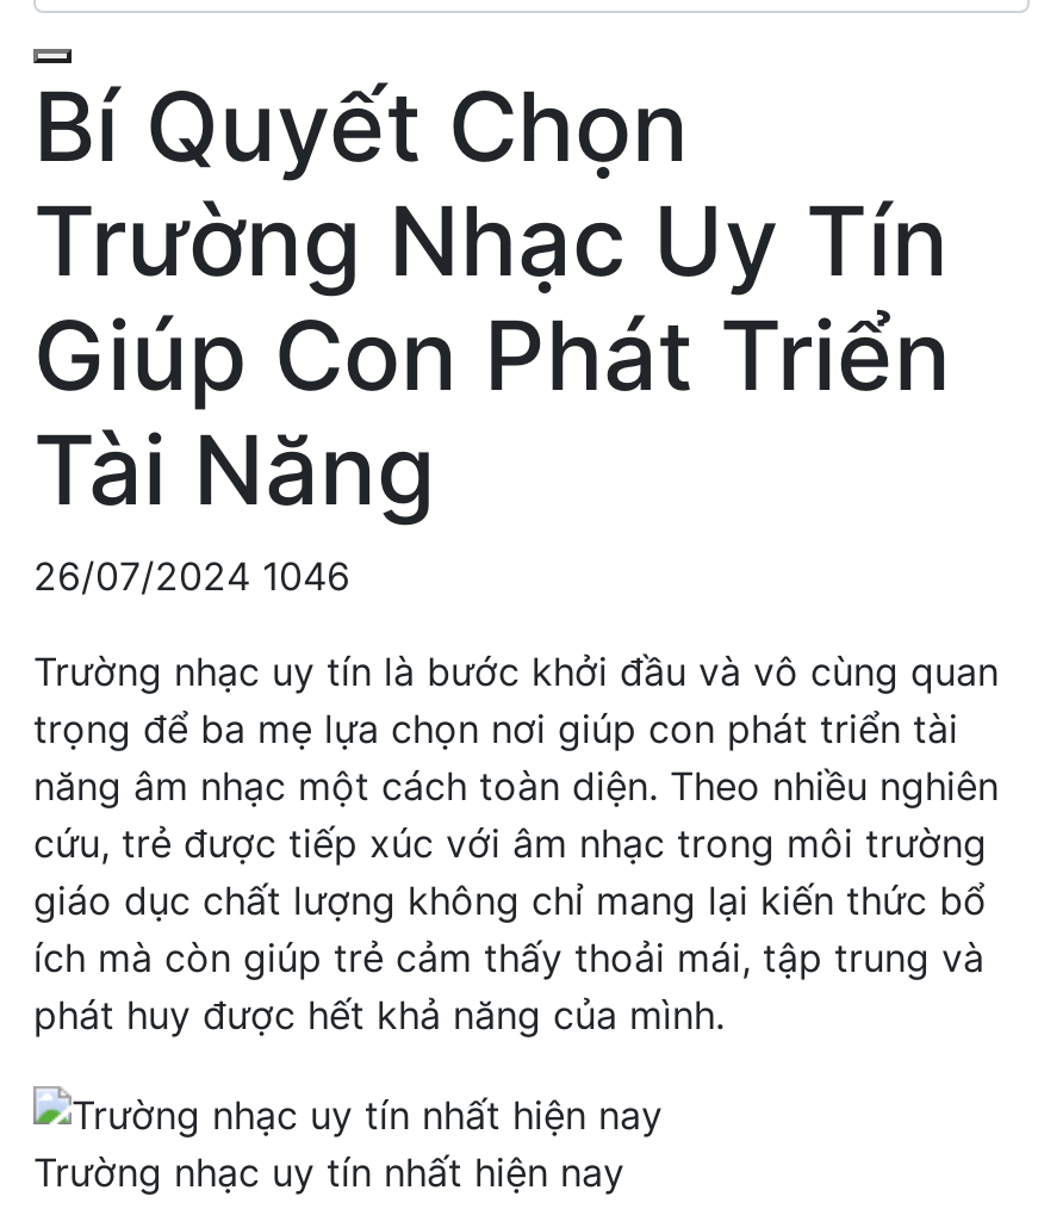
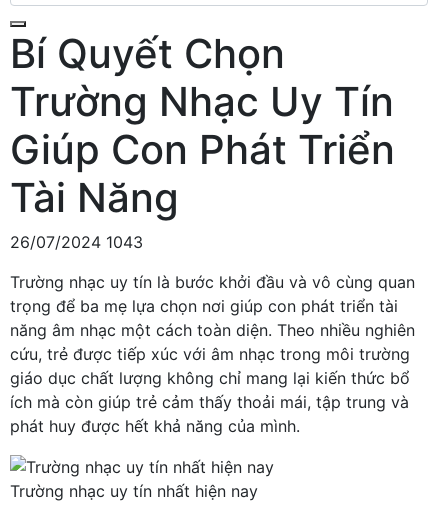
[33,552,350,600] 26/07/2024 1046 -> [10,232,143,252] 26/07/2024 1043

